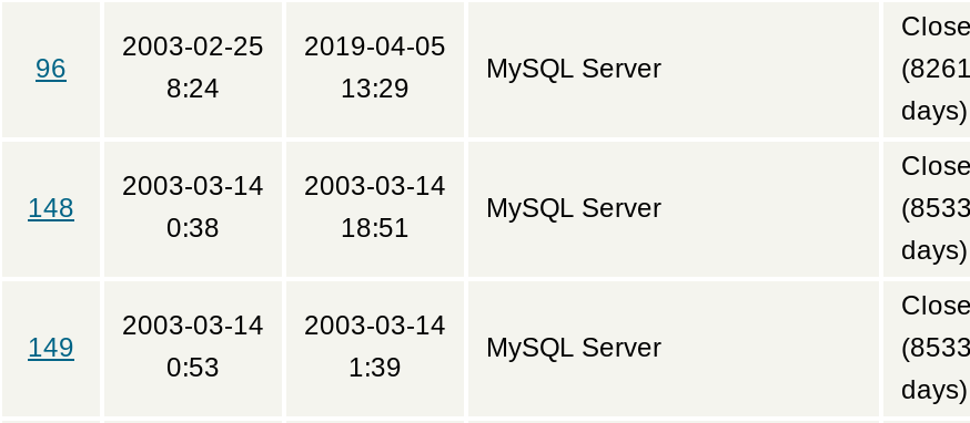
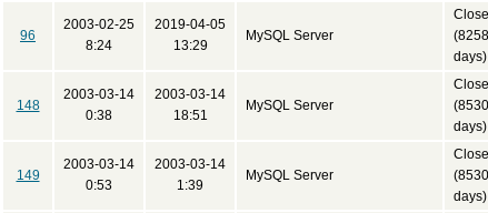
[901,53,970,84] (8261 -> [454,28,488,43] (8258
[901,193,970,224] (8533 -> [454,98,488,113] (8530
[901,332,970,363] (8533 -> [454,168,488,183] (8530

